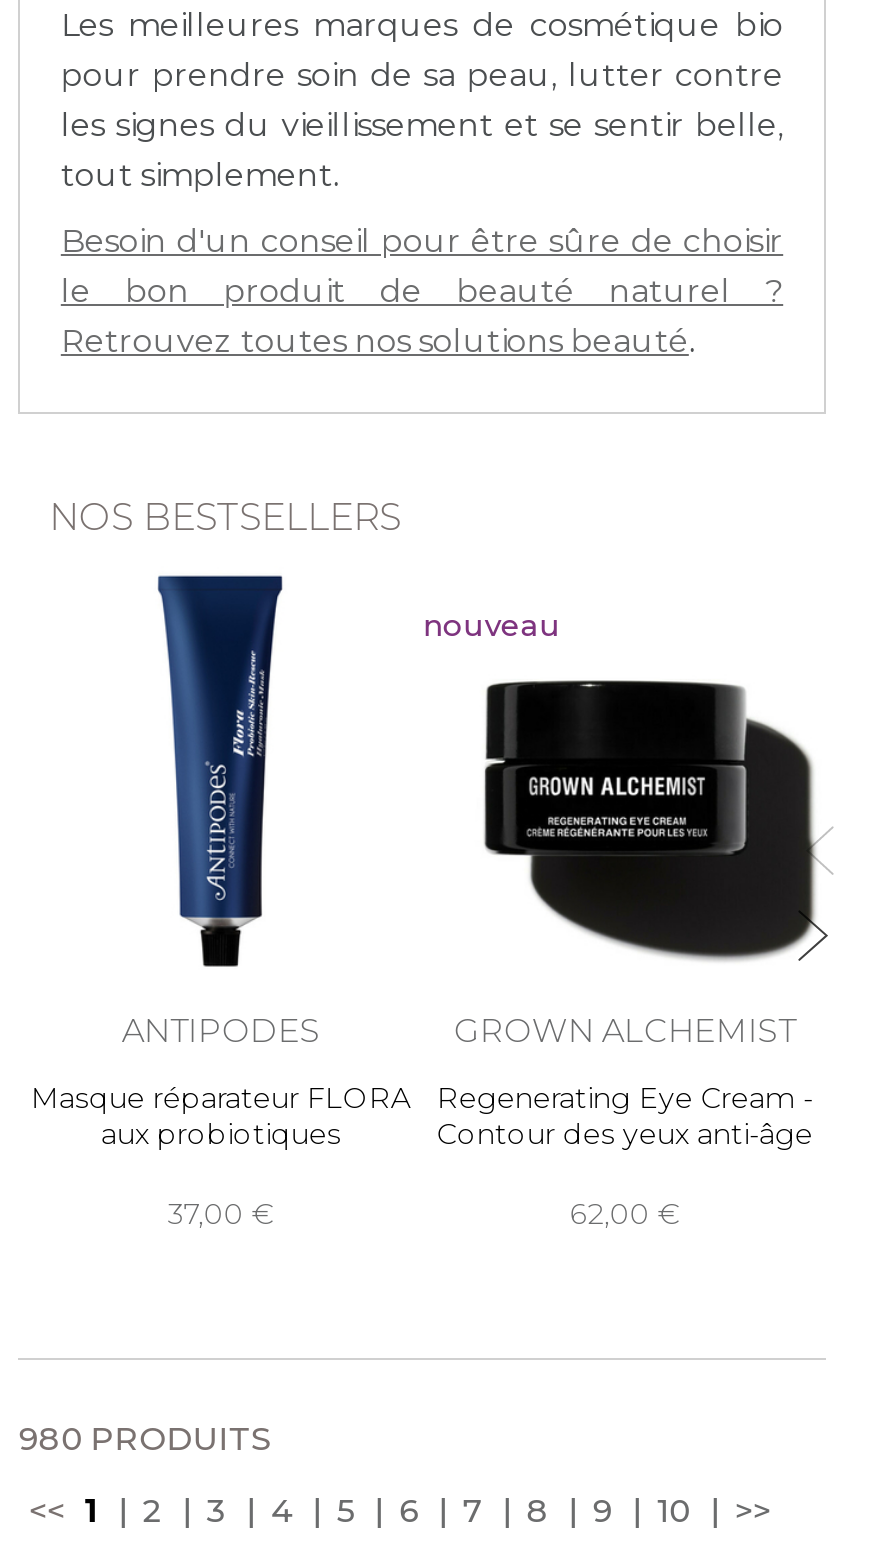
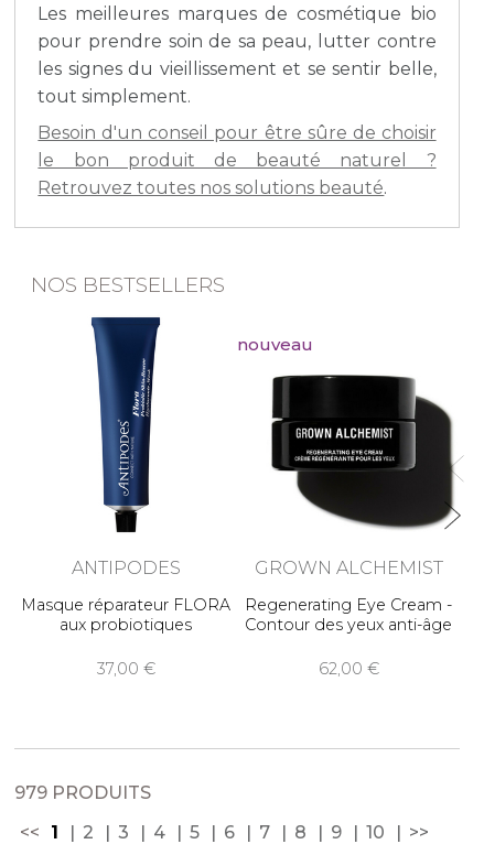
[19,1420,271,1458] 980 PRODUITS -> [15,782,151,803] 979 PRODUITS

